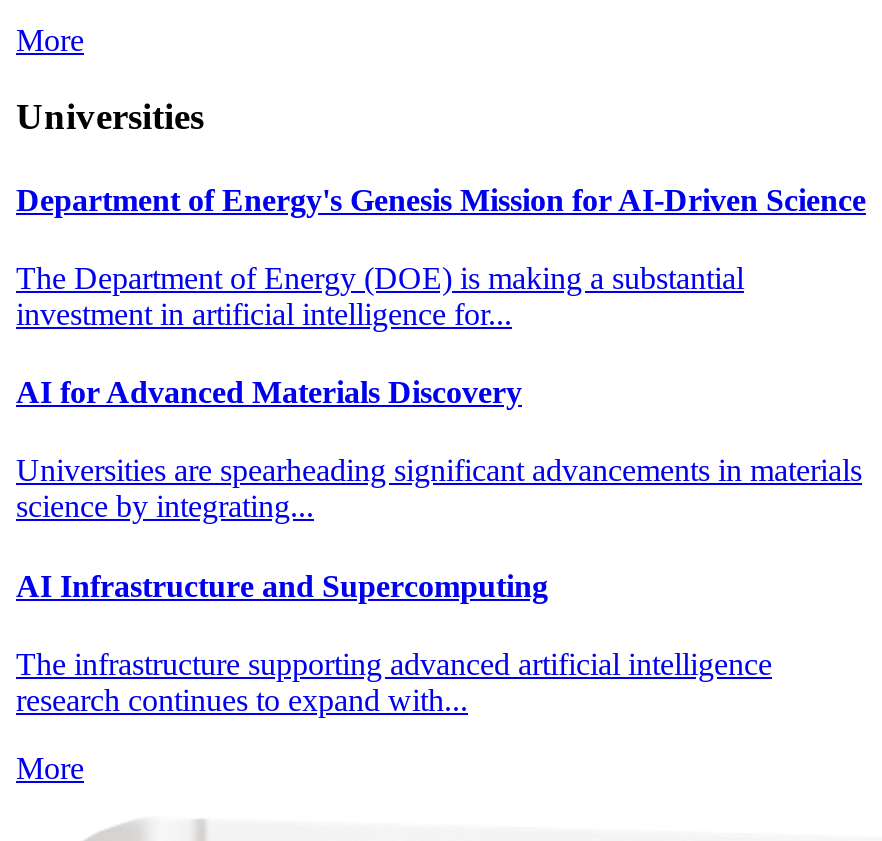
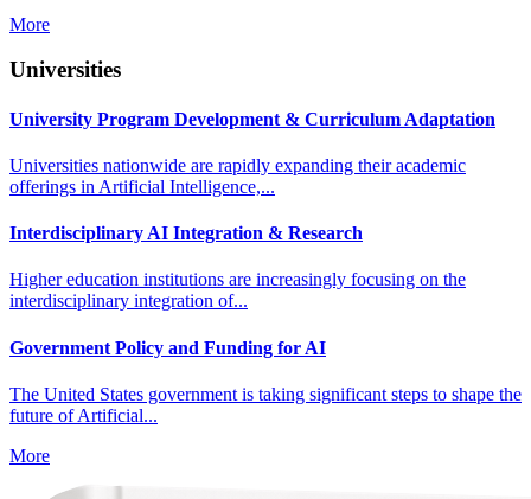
[16,182,866,216] Department of Energy's Genesis Mission for AI-Driven Science -> [9,108,495,129] University Program Development & Curriculum Adaptation
[16,261,744,331] The Department of Energy (DOE) is making a substantial | investment in artificial intelligence for... -> [9,155,466,197] Universities nationwide are rapidly expanding their academic | offerings in Artificial Intelligence,...
[16,375,522,409] AI for Advanced Materials Discovery -> [9,223,363,243] Interdisciplinary AI Integration & Research
[16,454,862,524] Universities are spearheading significant advancements in materials | science by integrating... -> [9,269,466,311] Higher education institutions are increasingly focusing on the | interdisciplinary integration of...
[16,568,548,602] AI Infrastructure and Supercomputing -> [9,337,326,357] Government Policy and Funding for AI
[16,647,772,717] The infrastructure supporting advanced artificial intelligence | research continues to expand with... -> [9,384,522,425] The United States government is taking significant steps to shape the | future of Artificial...

